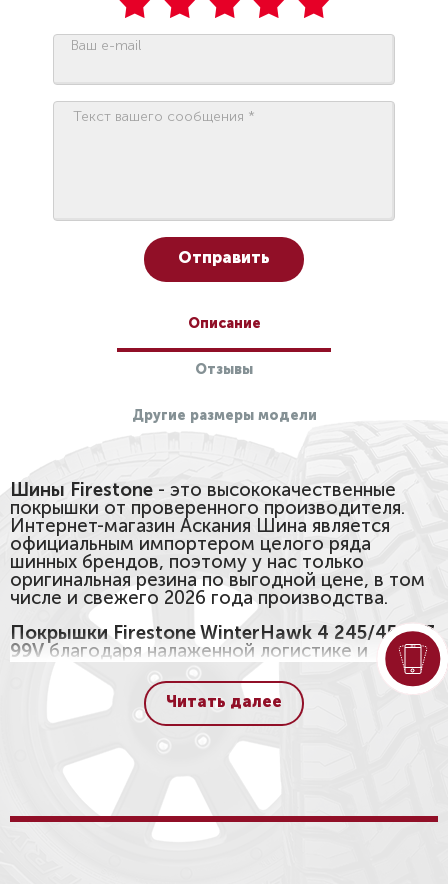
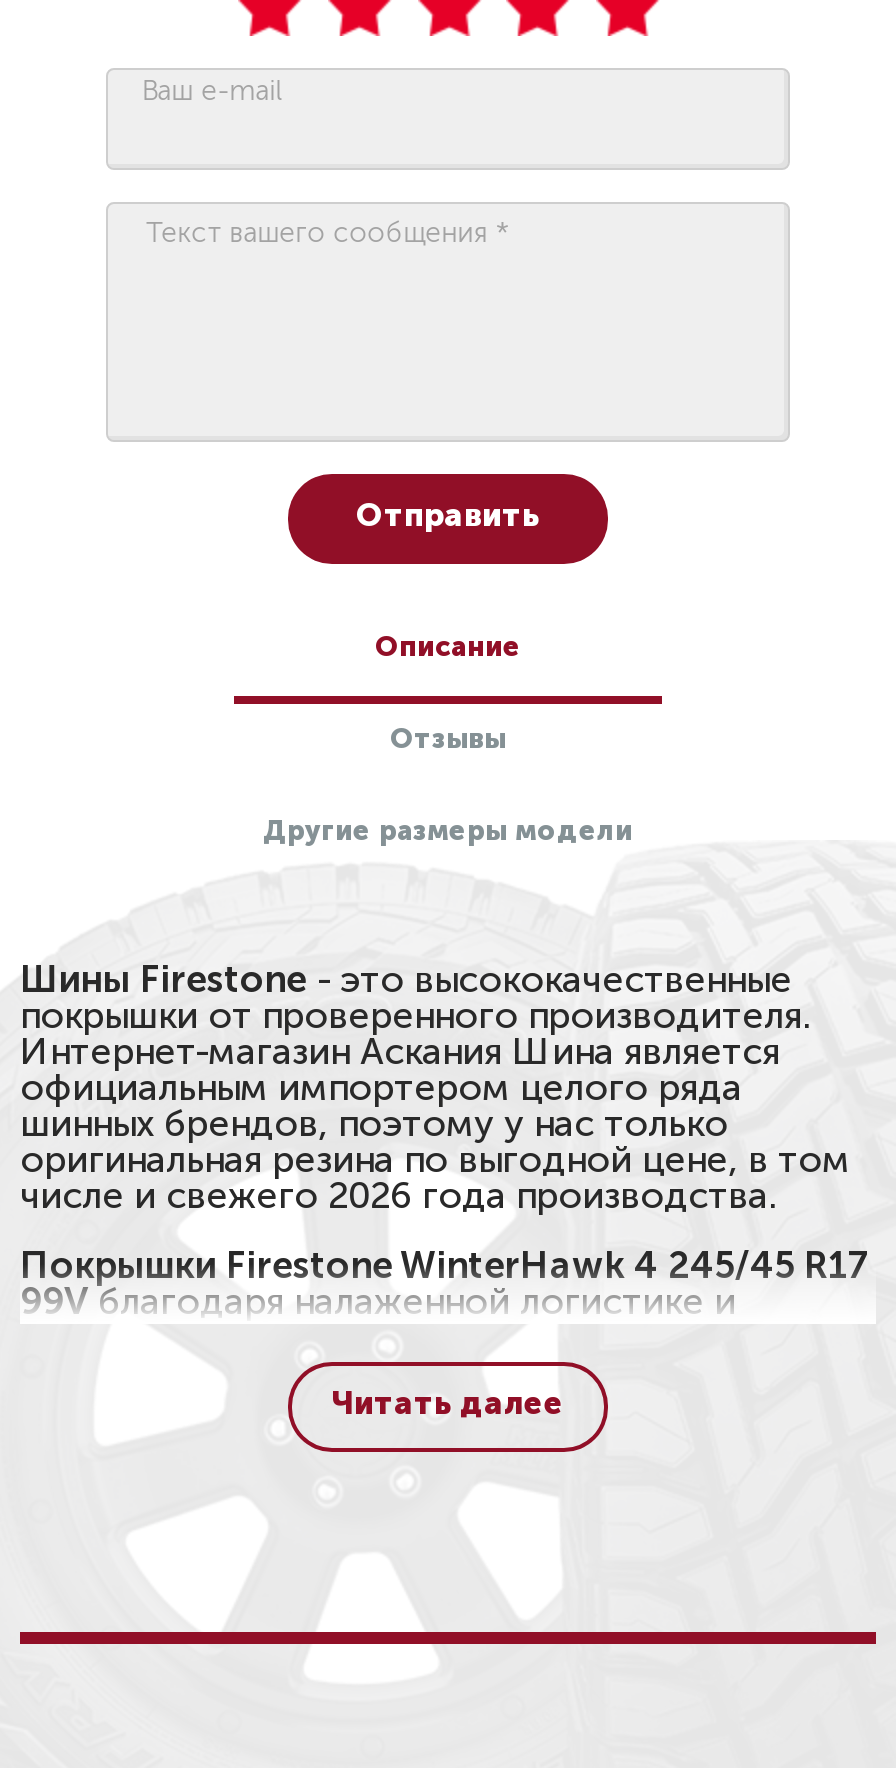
[385,647,441,687] [image] -> none

